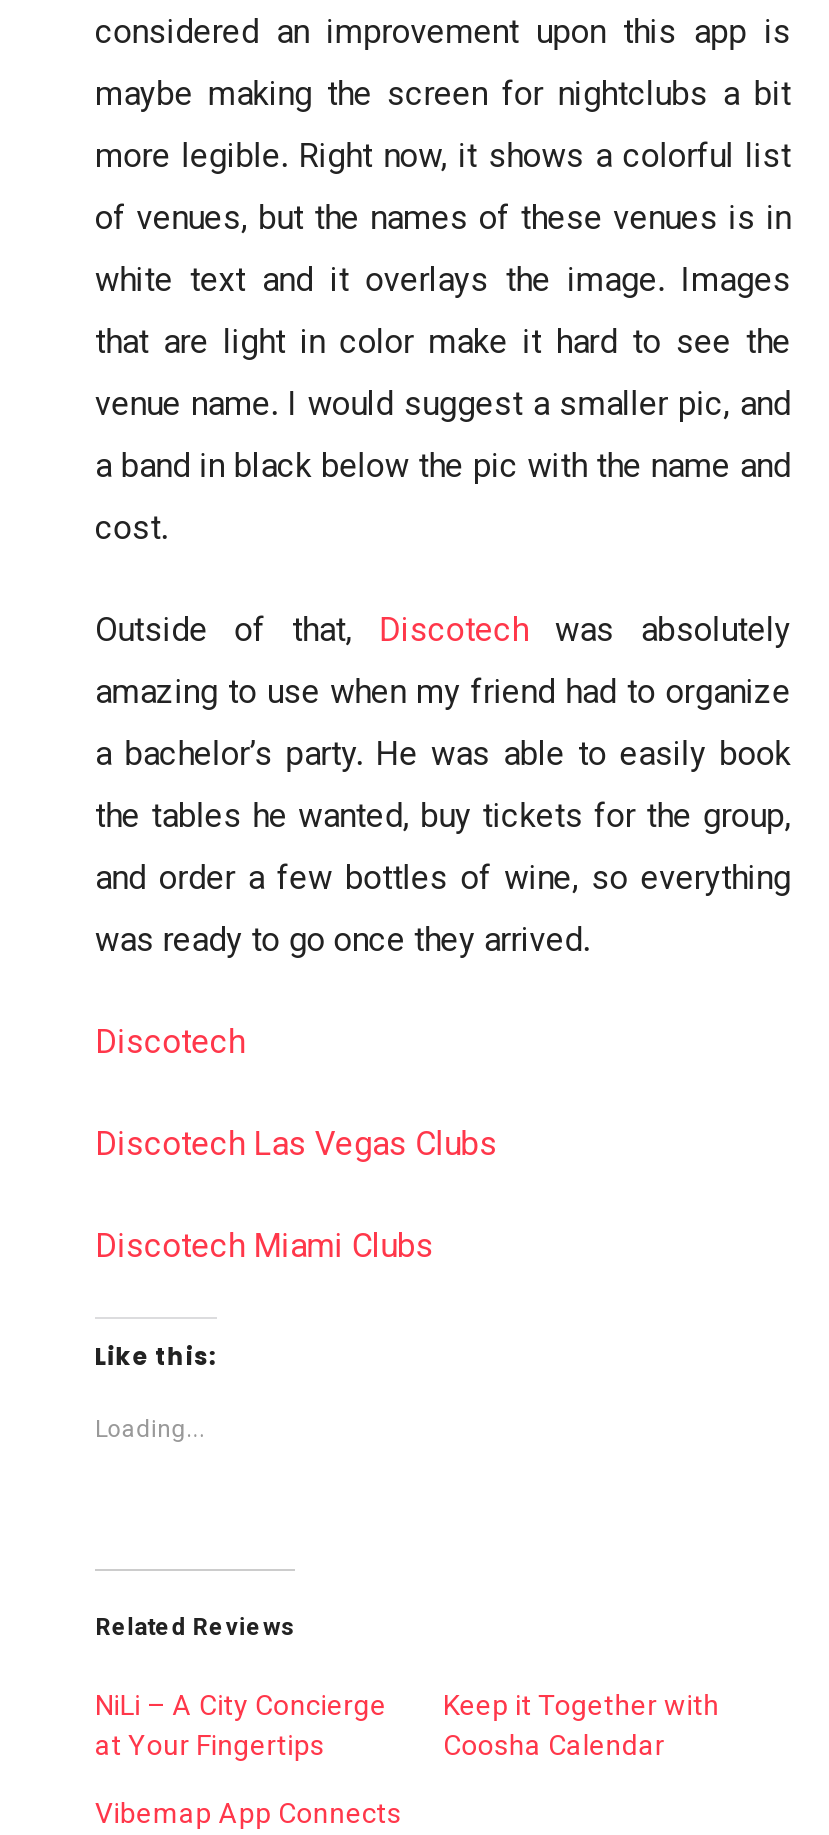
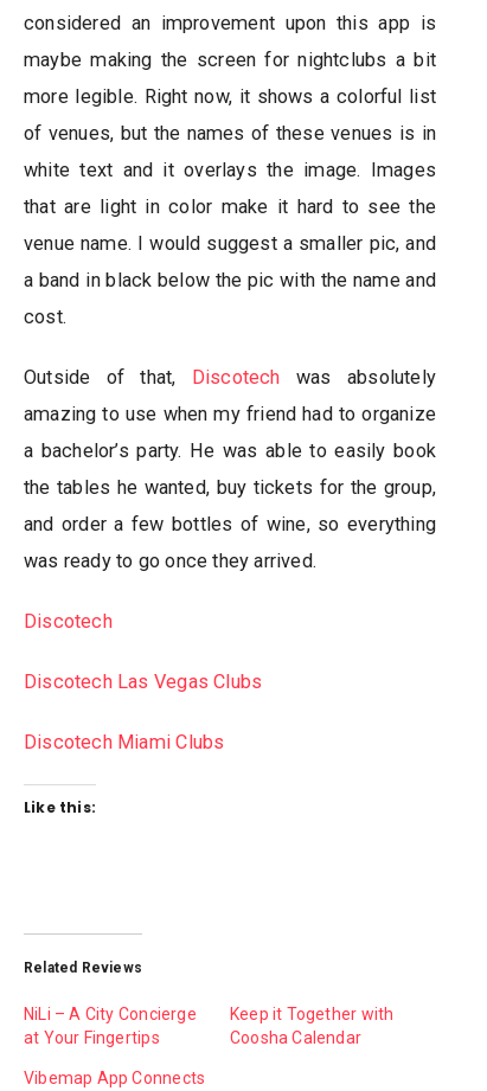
[95,1415,205,1443] Loading... -> none

